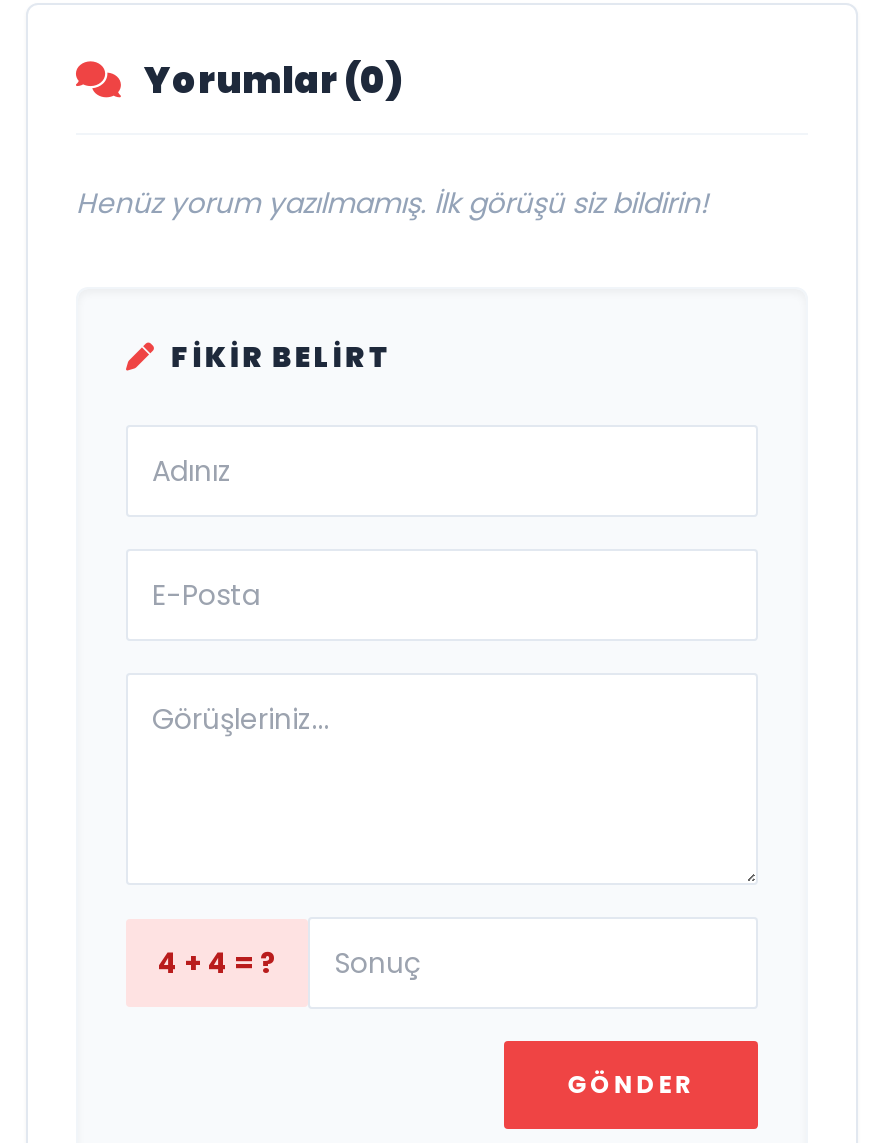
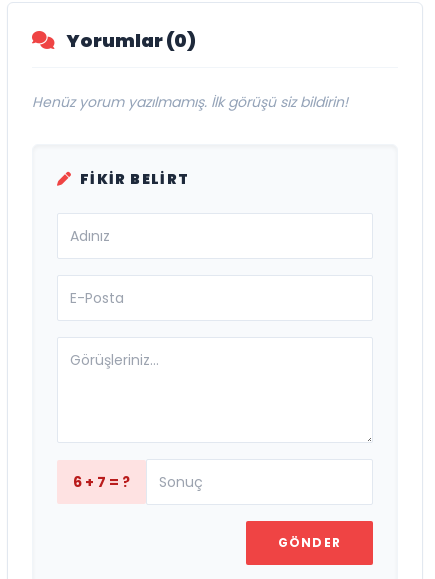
[158,944,276,984] 4 + 4 = ? -> [73,472,130,492] 6 + 7 = ?

